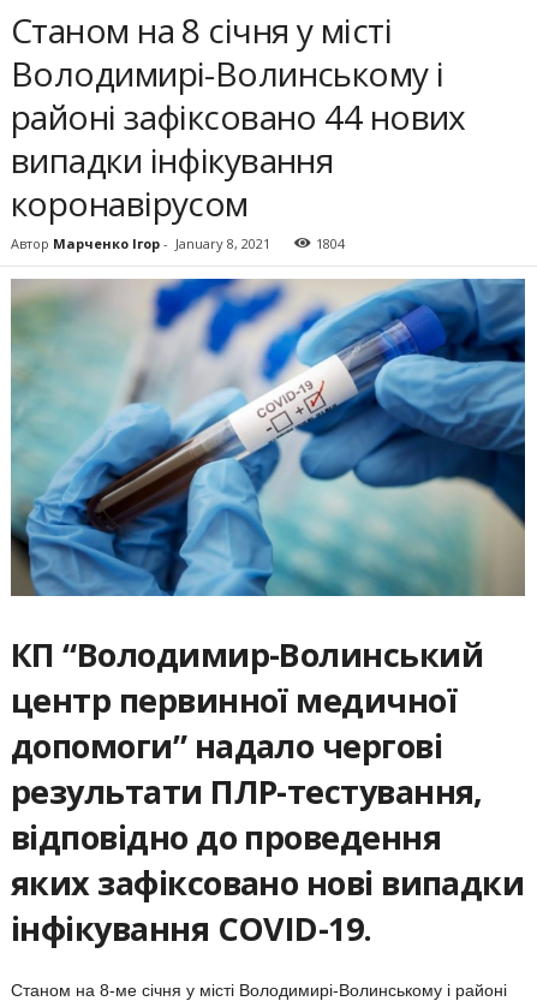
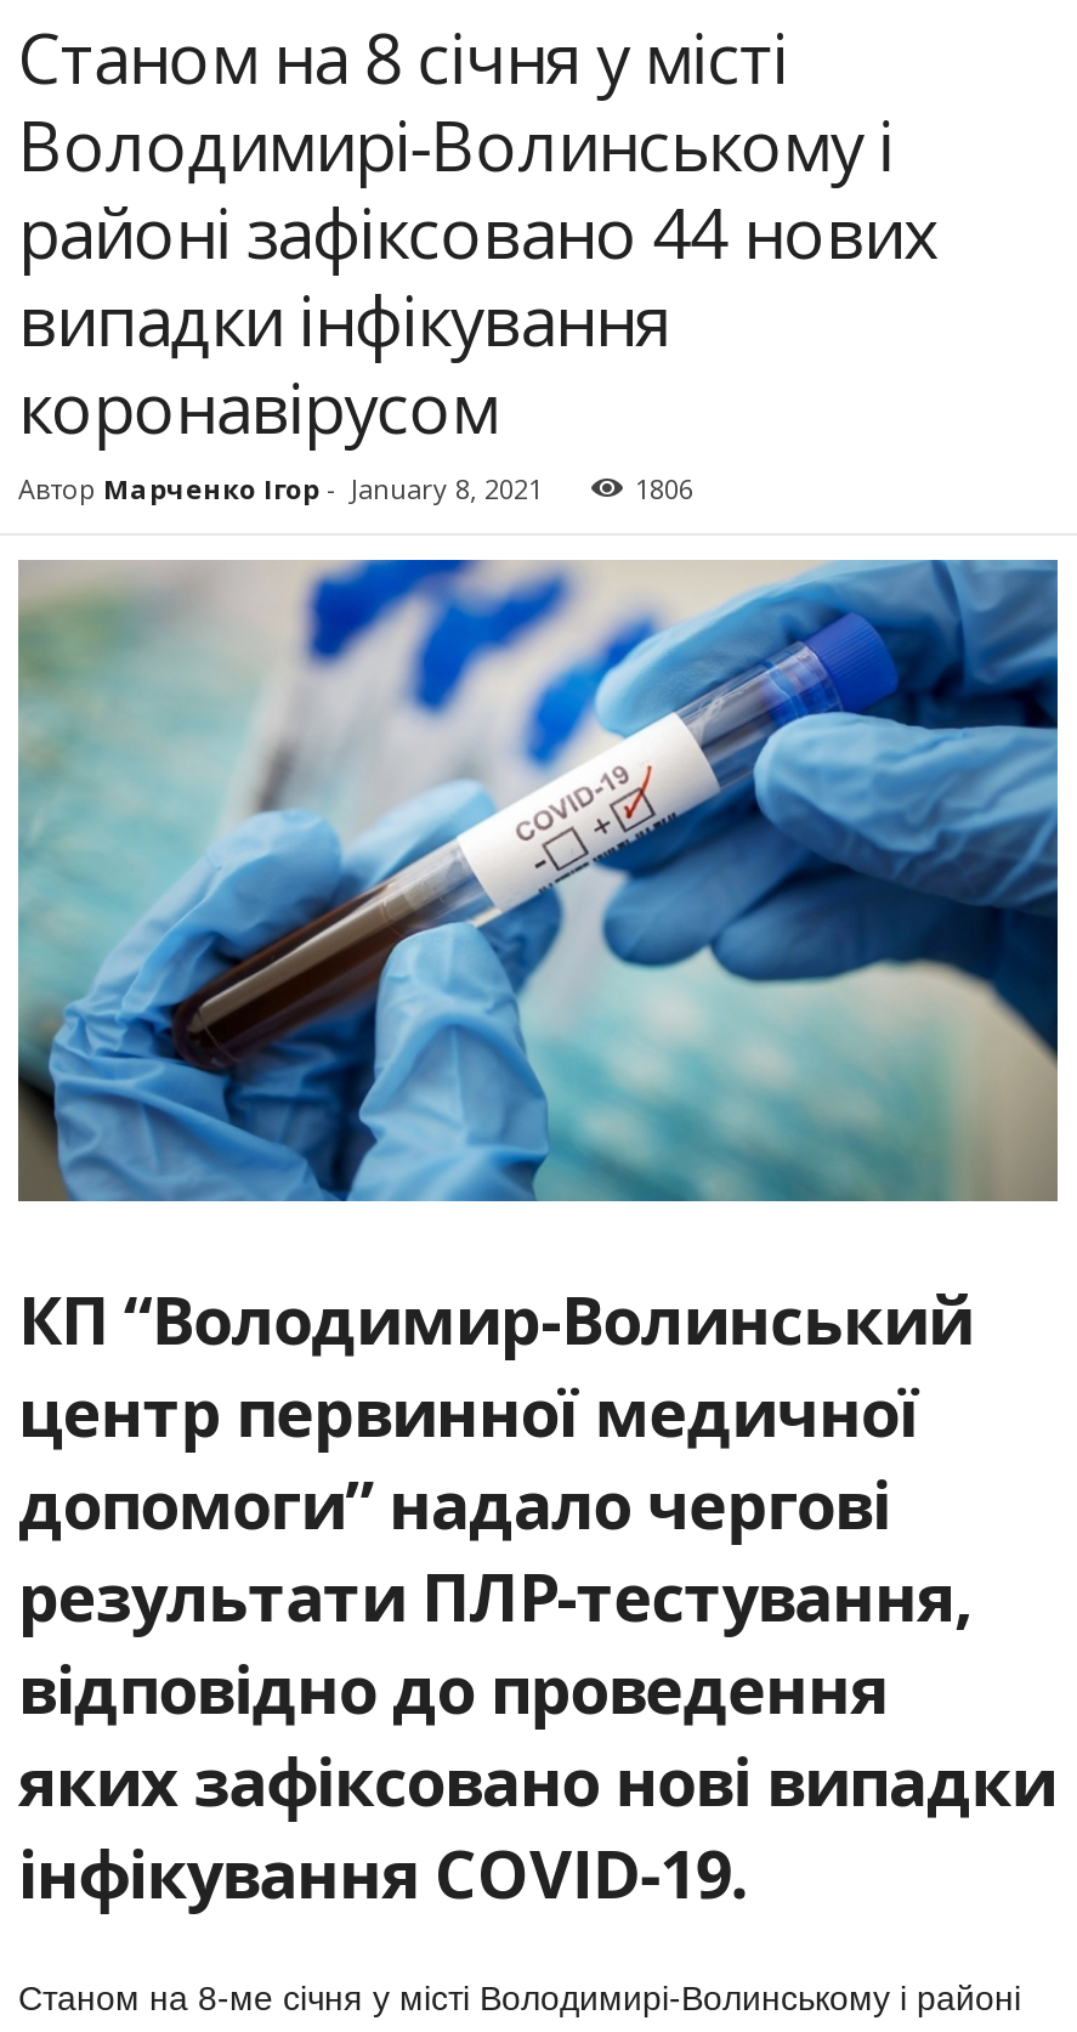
[316,234,345,252] 1804 -> [635,470,693,506] 1806

